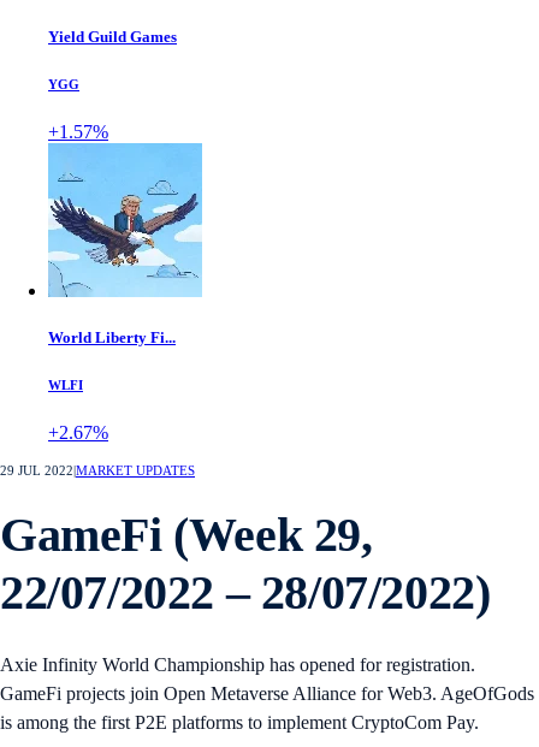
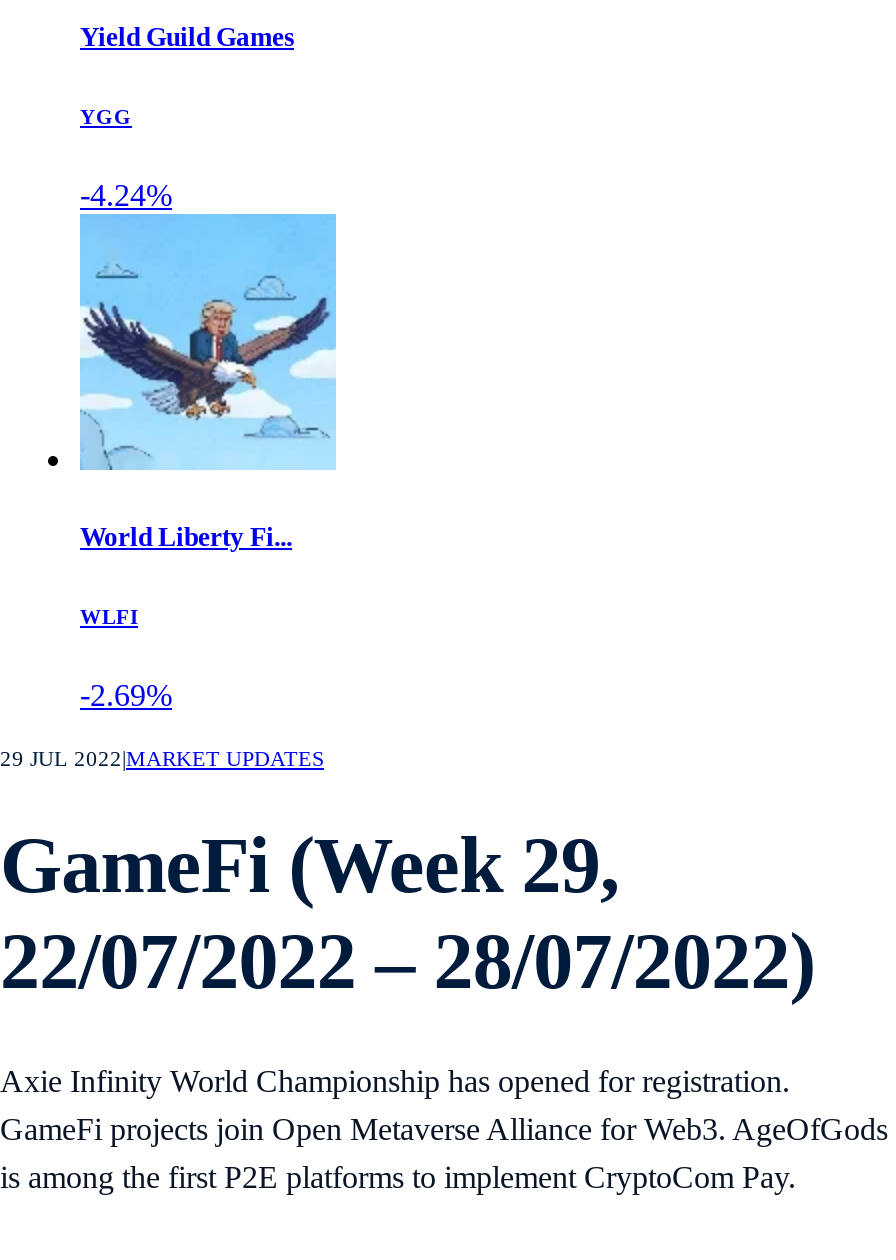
[48,122,108,142] +1.57% -> [80,178,172,212] -4.24%
[48,423,108,443] +2.67% -> [80,679,172,713] -2.69%

